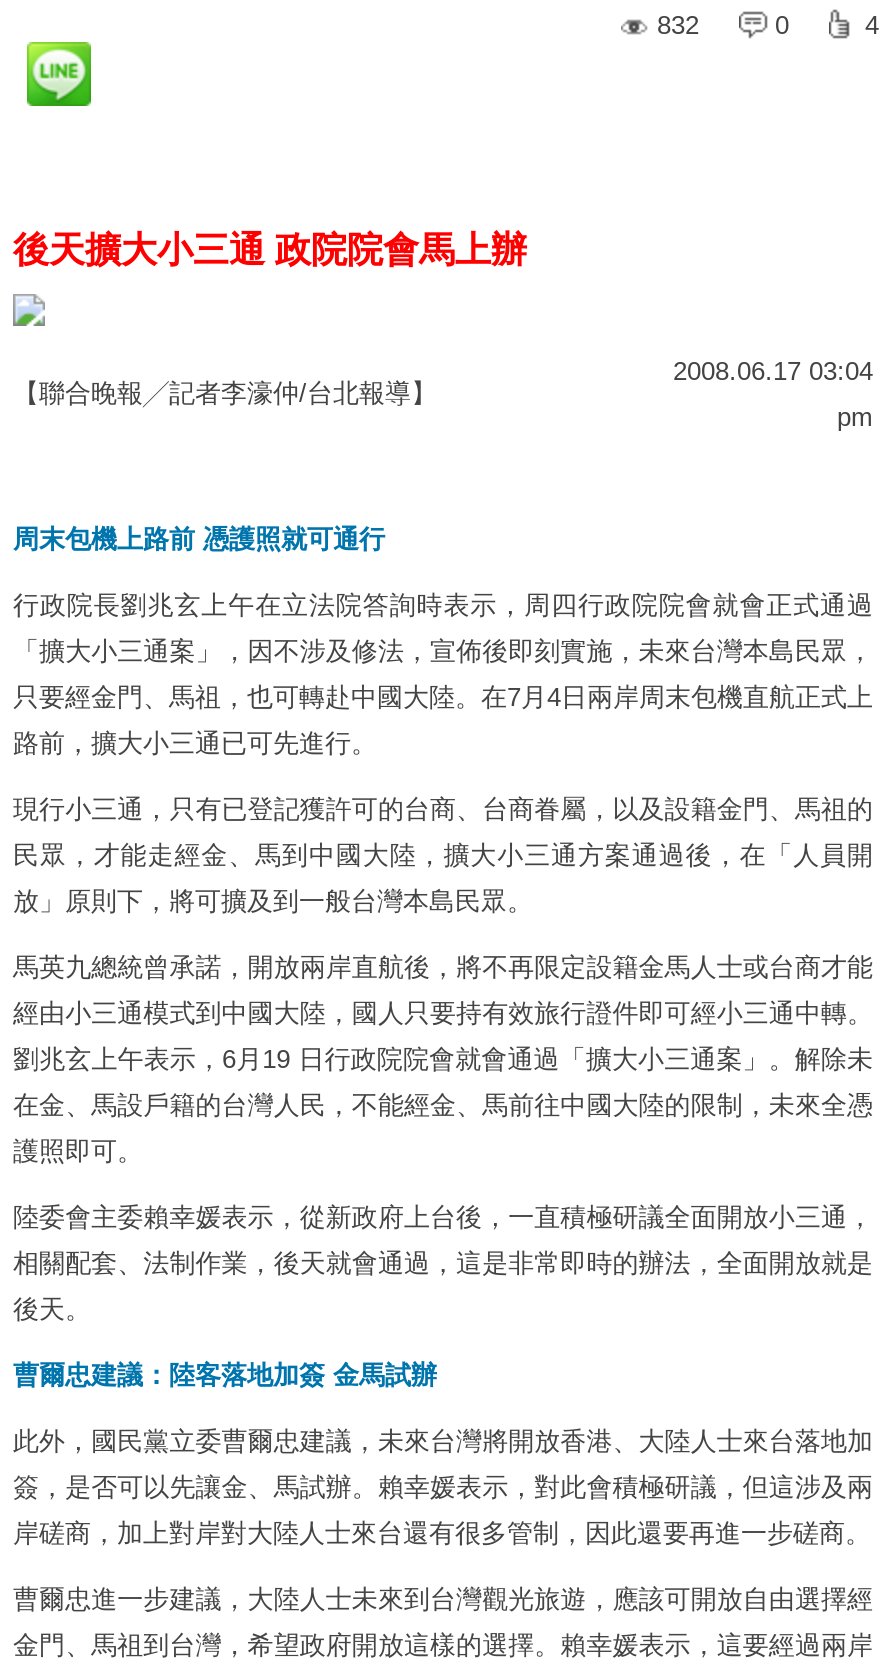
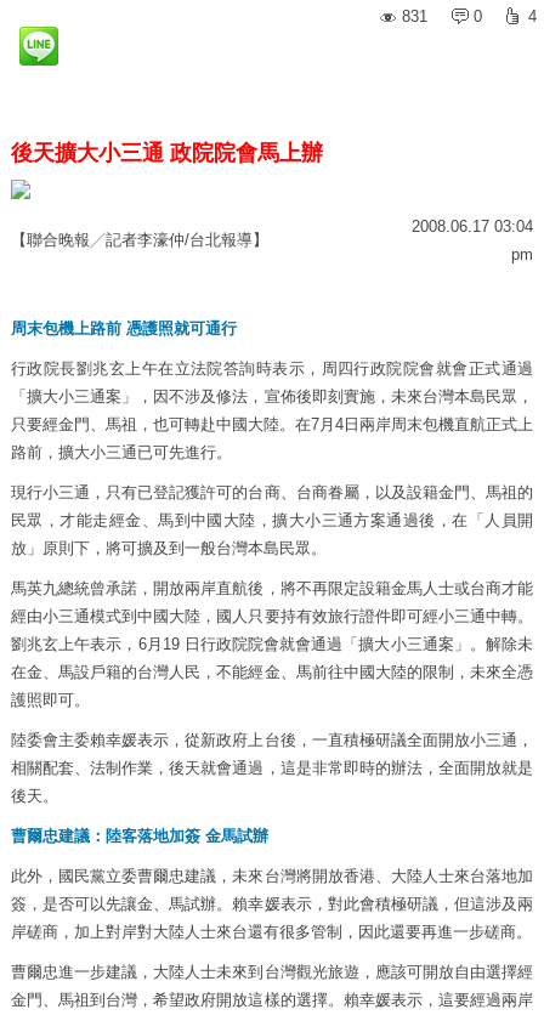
[657,10,699,40] 832 -> [402,7,427,25] 831

